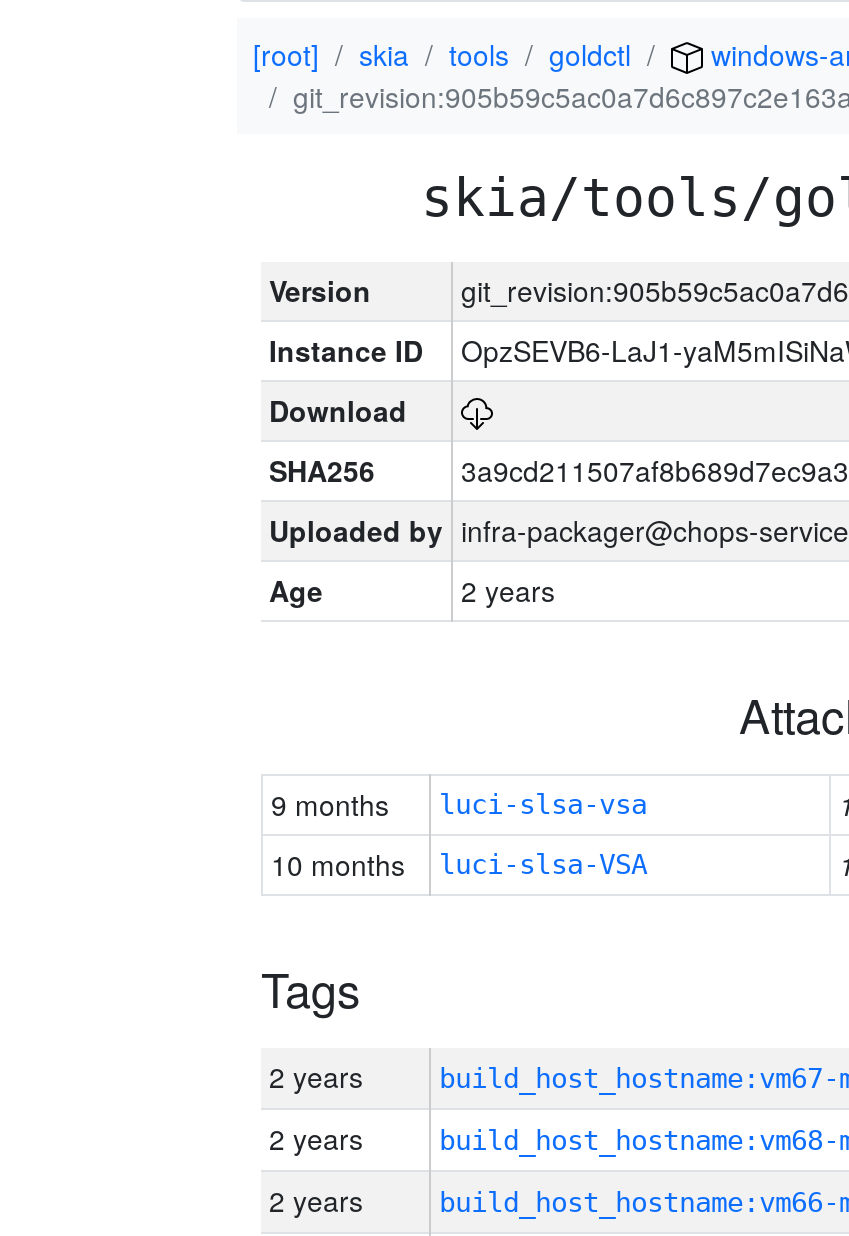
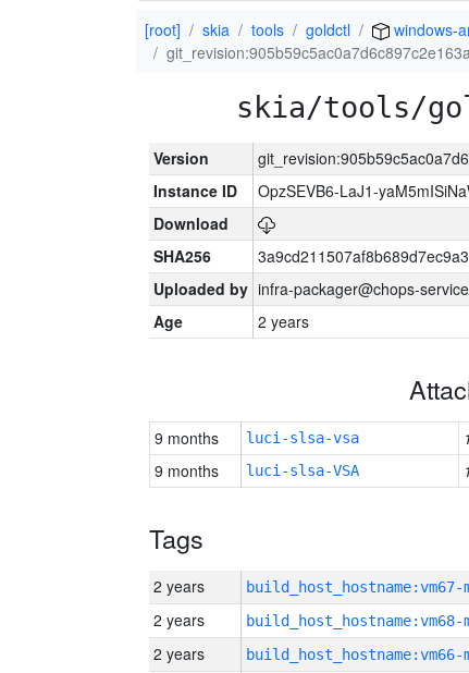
[271,844,647,884] 10 months luci-slsa-VSA -> [155,460,359,481] 9 months luci-slsa-VSA

